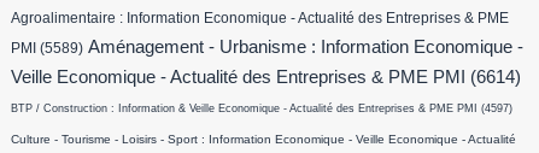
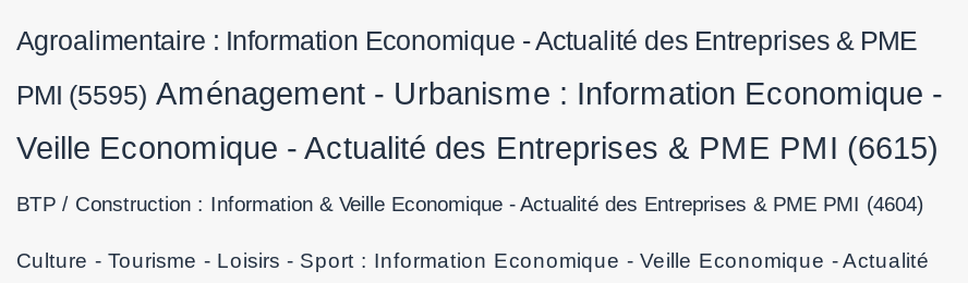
[11,38,523,57] PMI (5589) Aménagement - Urbanisme : Information Economique - -> [16,77,943,112] PMI (5595) Aménagement - Urbanisme : Information Economique -
[11,68,521,87] Veille Economique - Actualité des Entreprises & PME PMI (6614) -> [16,131,939,166] Veille Economique - Actualité des Entreprises & PME PMI (6615)
[11,103,512,115] BTP / Construction : Information & Veille Economique - Actualité des Entreprises & PME PMI (4597) -> [16,194,923,216] BTP / Construction : Information & Veille Economique - Actualité des Entreprises & PME PMI (4604)

